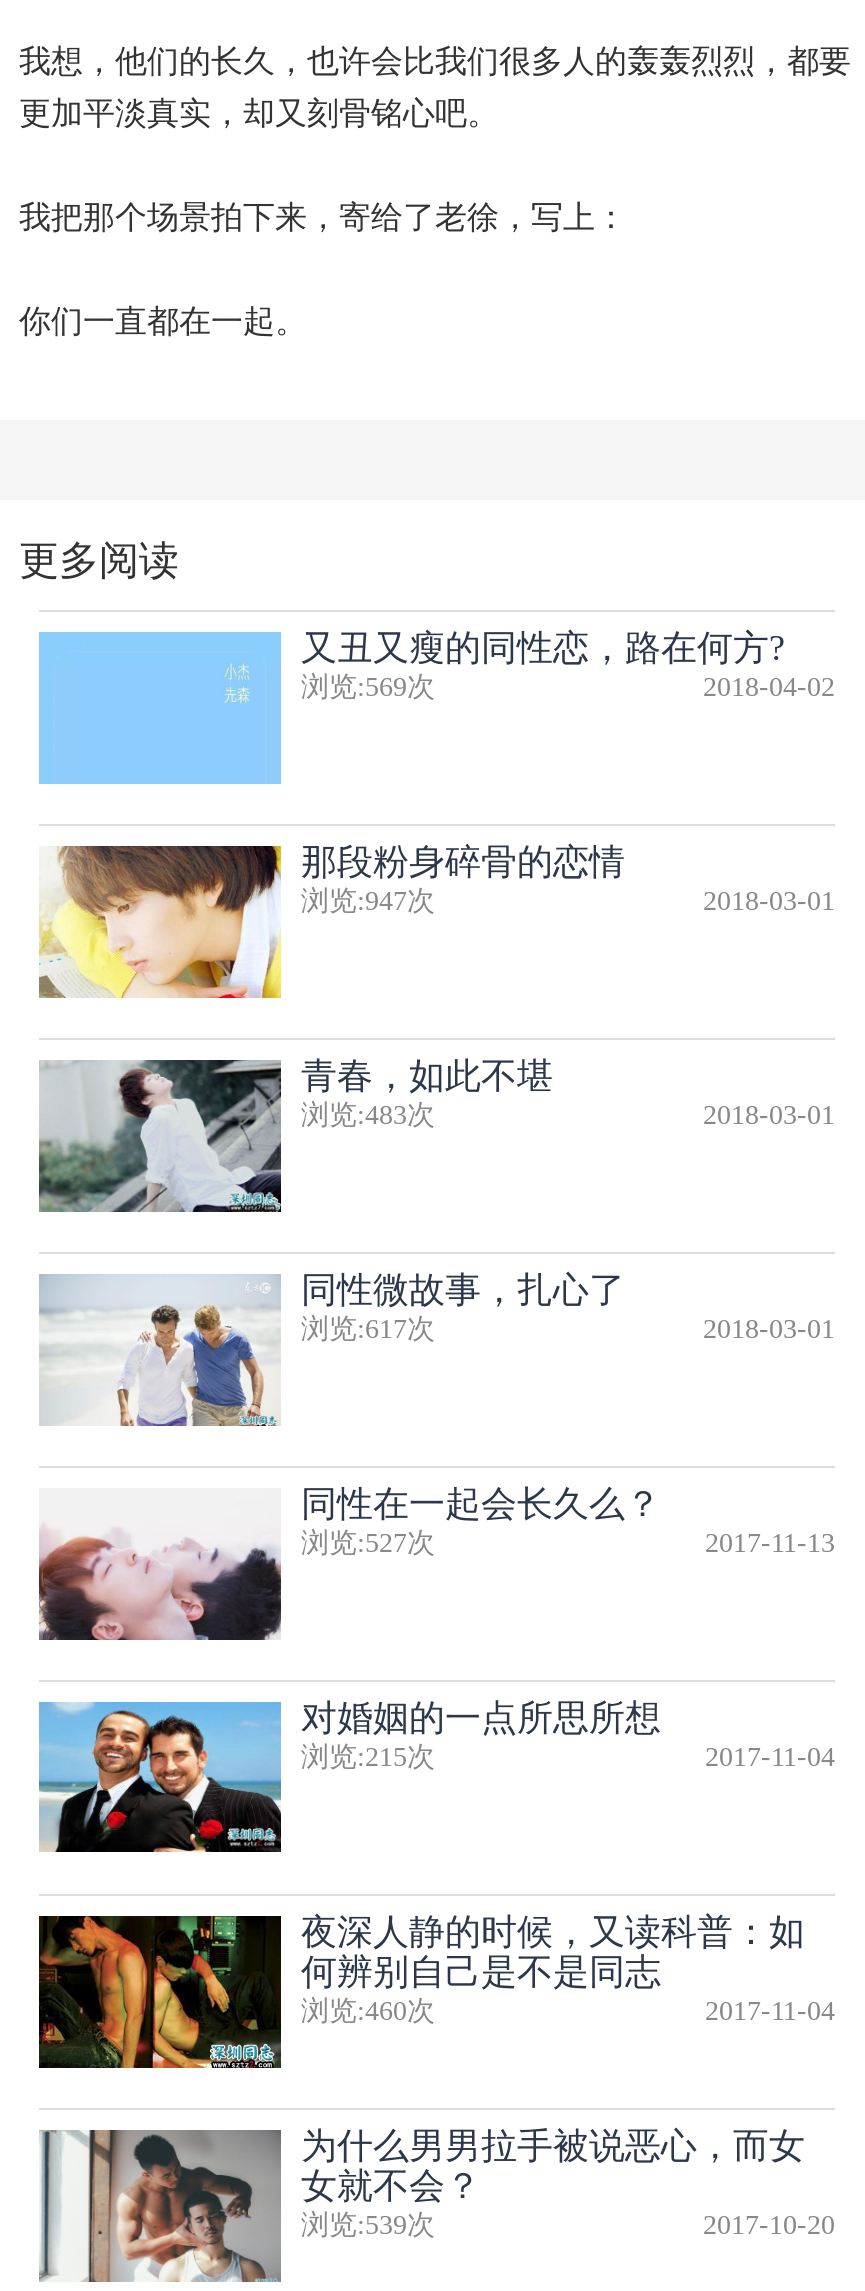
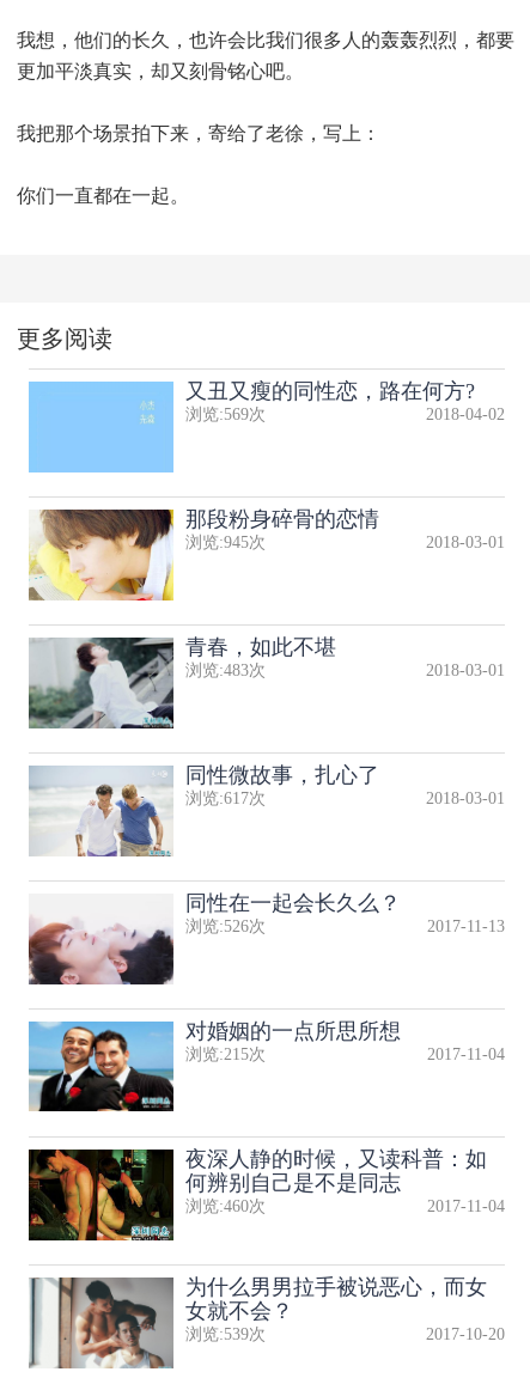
[301,885,435,915] 浏览:947次 -> [185,533,266,551] 浏览:945次
[301,1527,435,1557] 浏览:527次 -> [185,917,266,935] 浏览:526次

